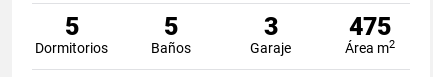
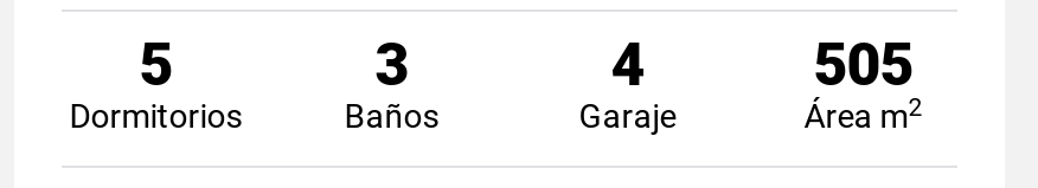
[164,12,178,41] 5 -> [375,30,408,99] 3
[264,12,278,41] 3 -> [611,30,644,99] 4
[349,12,391,41] 475 -> [813,30,913,99] 505

